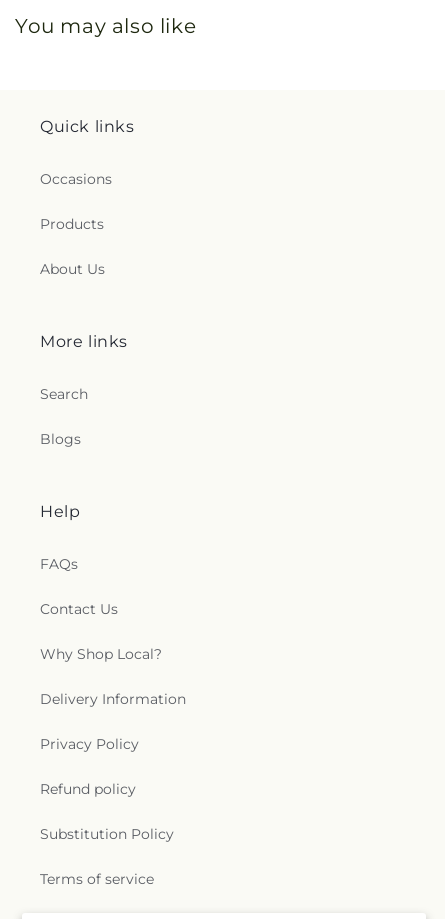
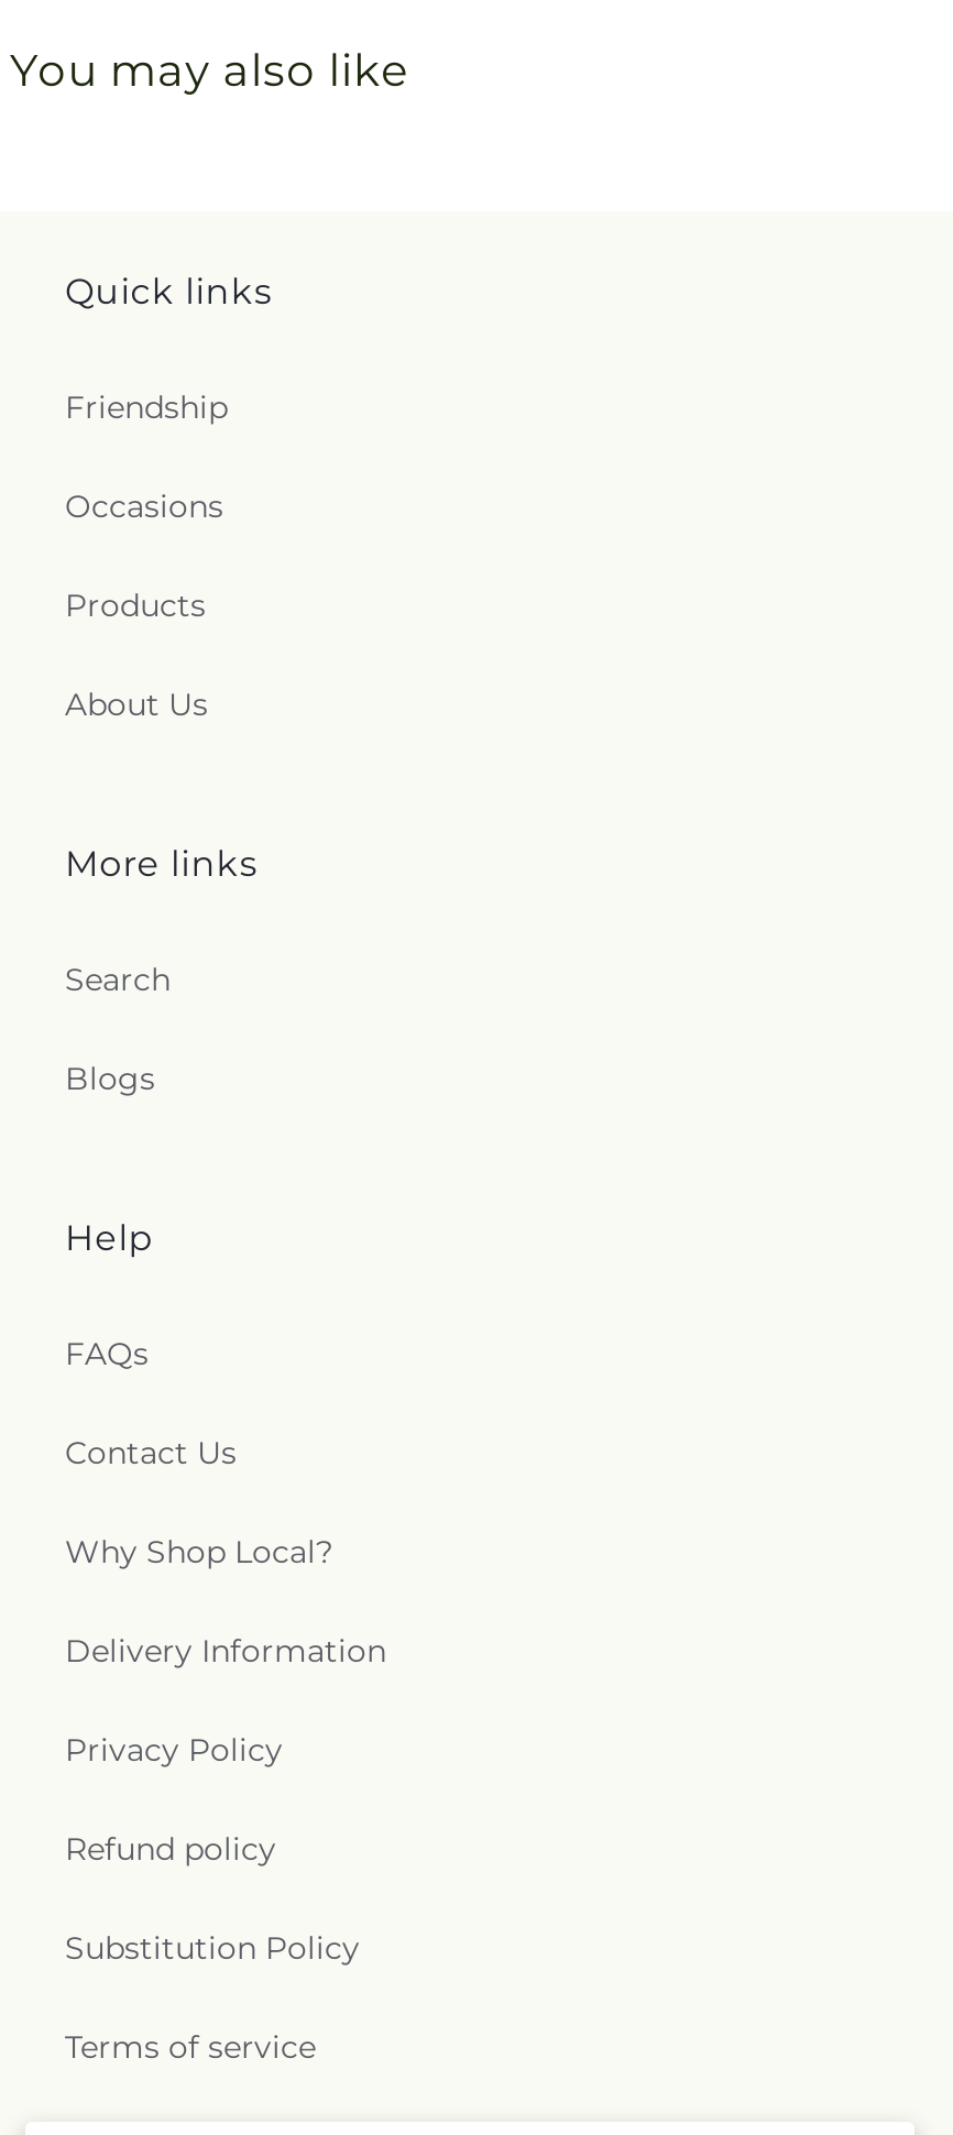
none -> [65,388,228,427] Friendship

